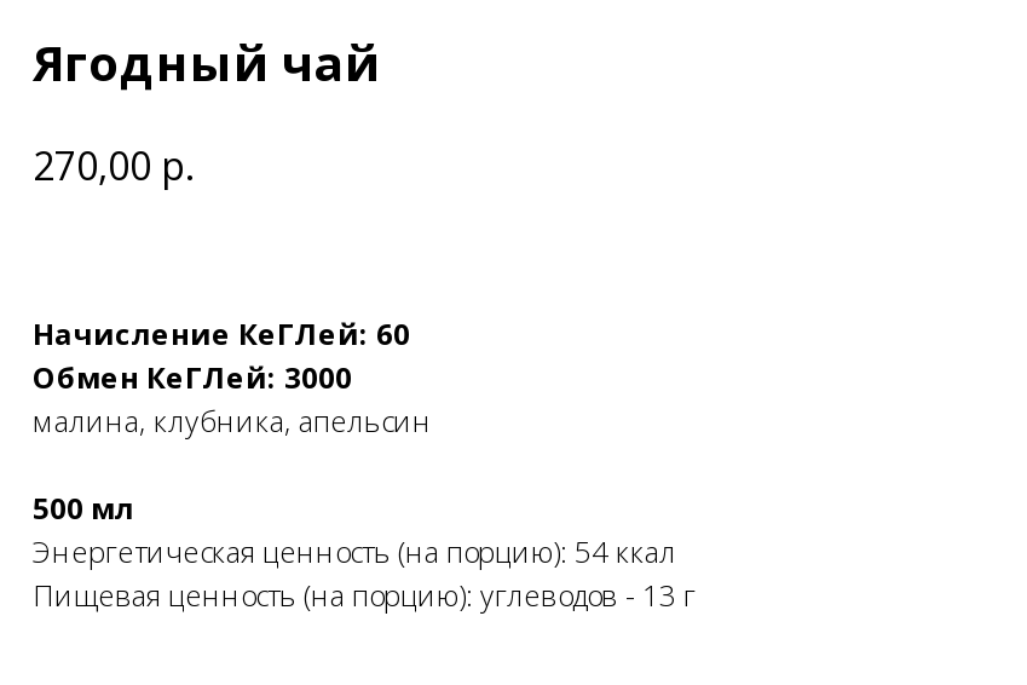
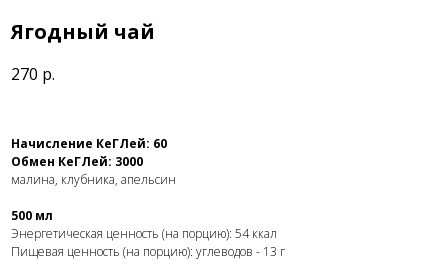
[33,140,192,193] 270,00 р. -> [11,63,55,85] 270 р.

